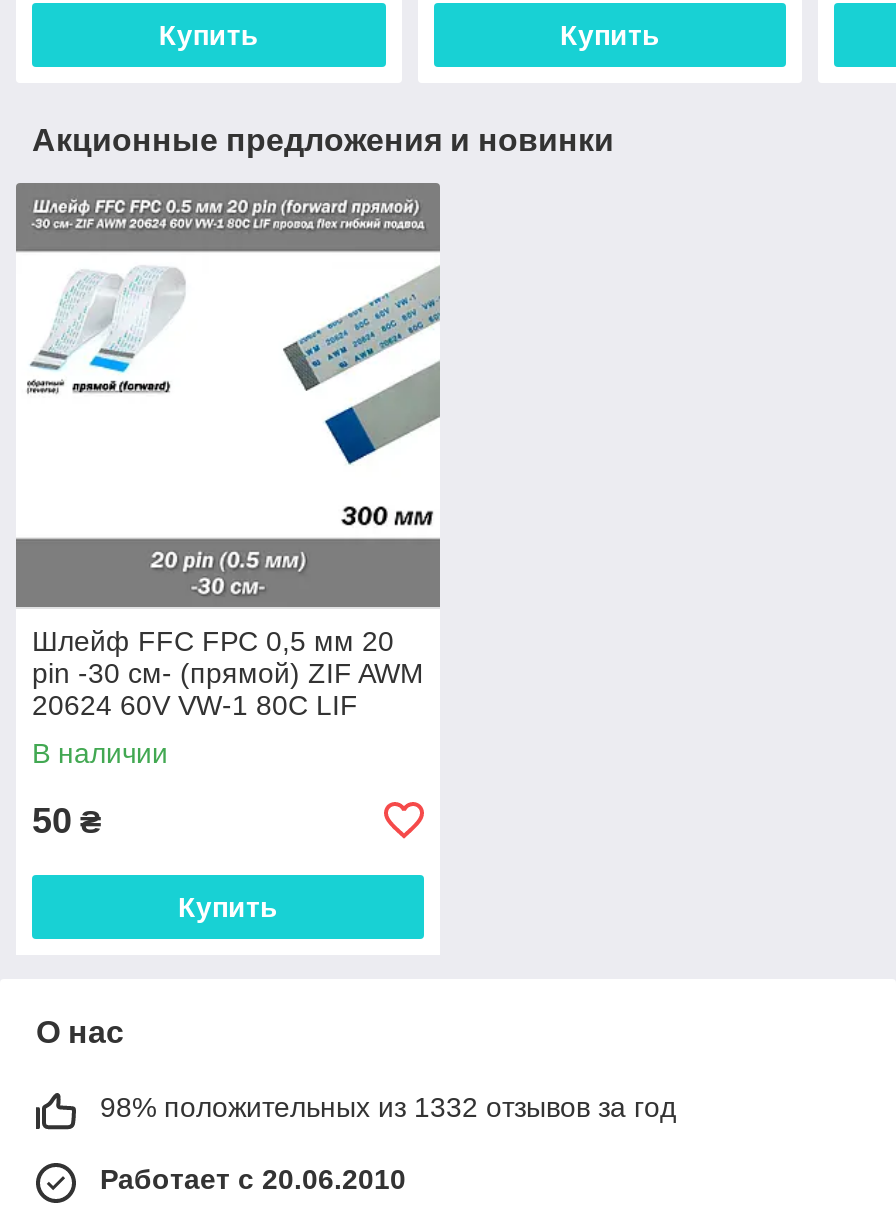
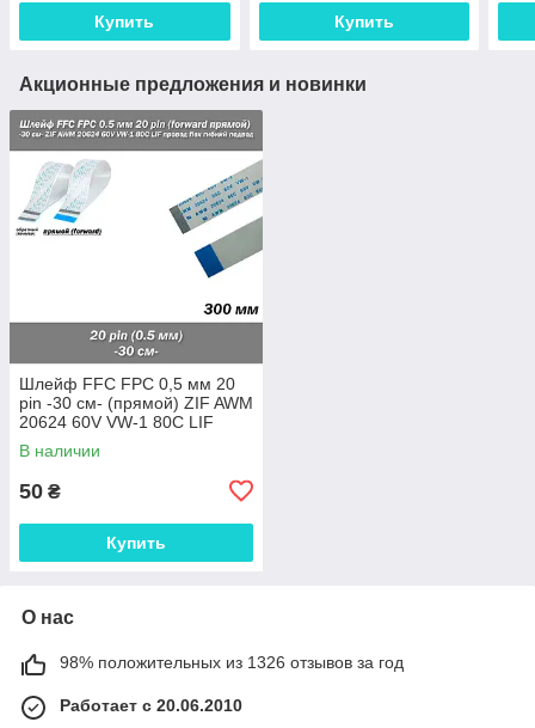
[100,1091,676,1123] 98% положительных из 1332 отзывов за год -> [60,652,404,672] 98% положительных из 1326 отзывов за год

